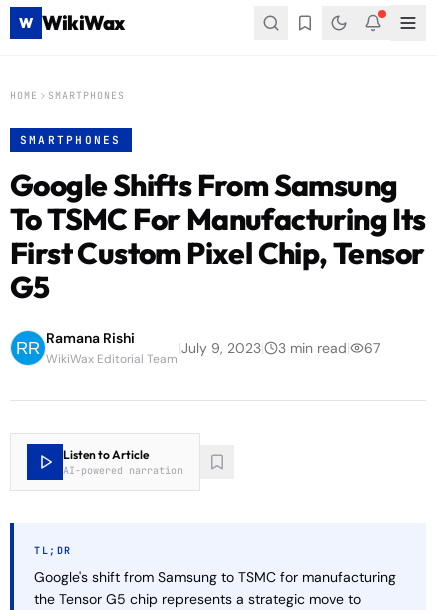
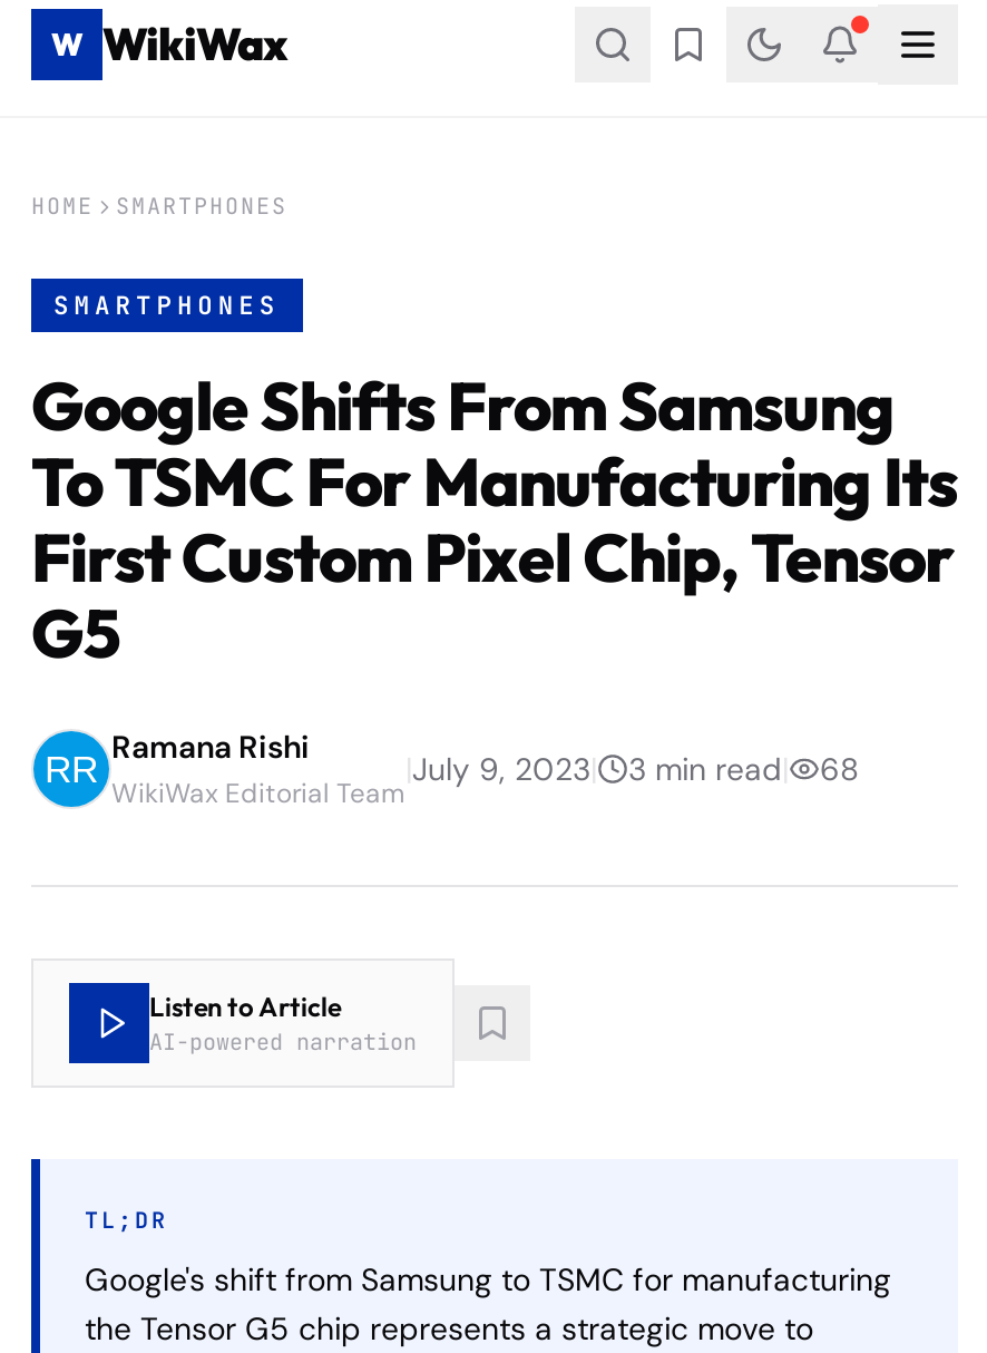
[364,339,380,357] 67 -> [820,749,860,789] 68

